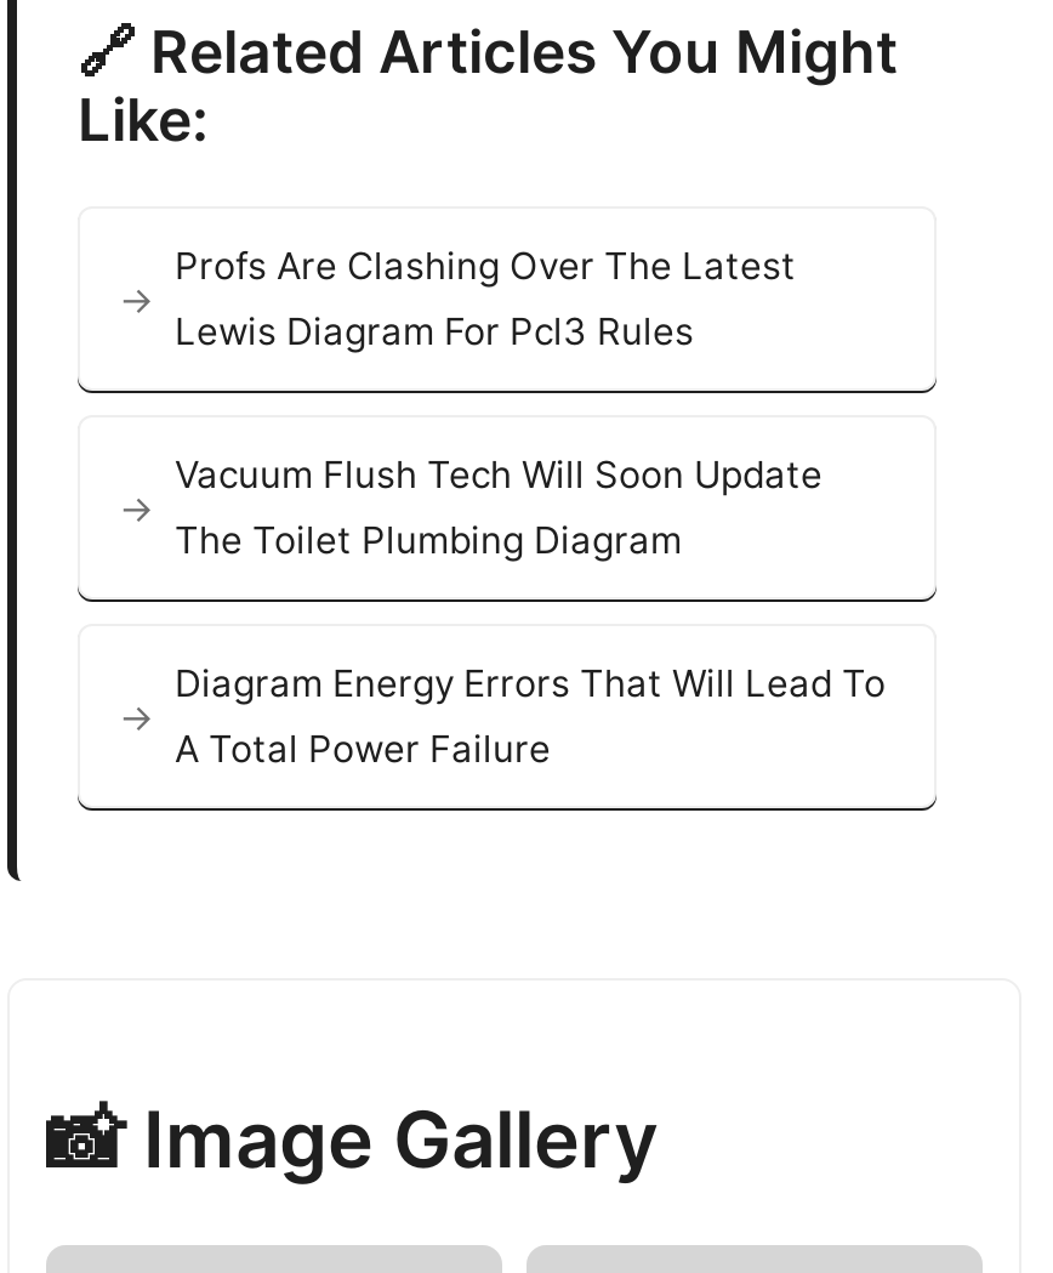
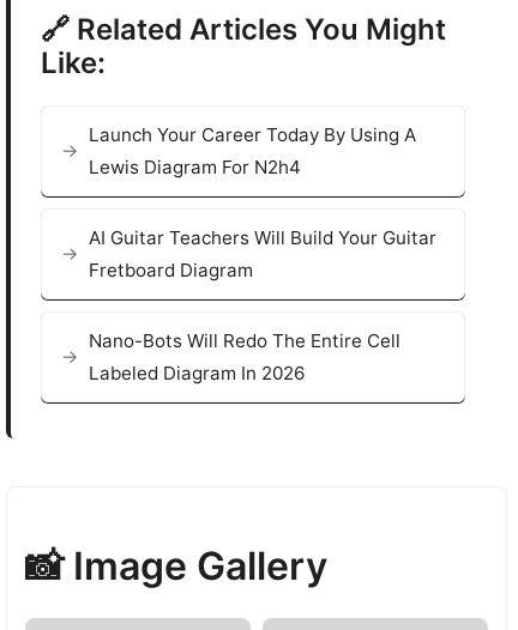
[175,243,796,355] Profs Are Clashing Over The Latest | Lewis Diagram For Pcl3 Rules -> [89,123,416,178] Launch Your Career Today By Using A | Lewis Diagram For N2h4
[175,452,823,564] Vacuum Flush Tech Will Soon Update | The Toilet Plumbing Diagram -> [89,226,436,281] AI Guitar Teachers Will Build Your Guitar | Fretboard Diagram
[175,661,886,773] Diagram Energy Errors That Will Lead To | A Total Power Failure -> [89,329,400,384] Nano-Bots Will Redo The Entire Cell | Labeled Diagram In 2026

